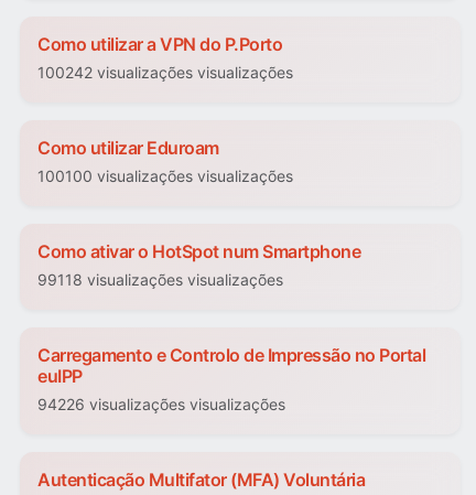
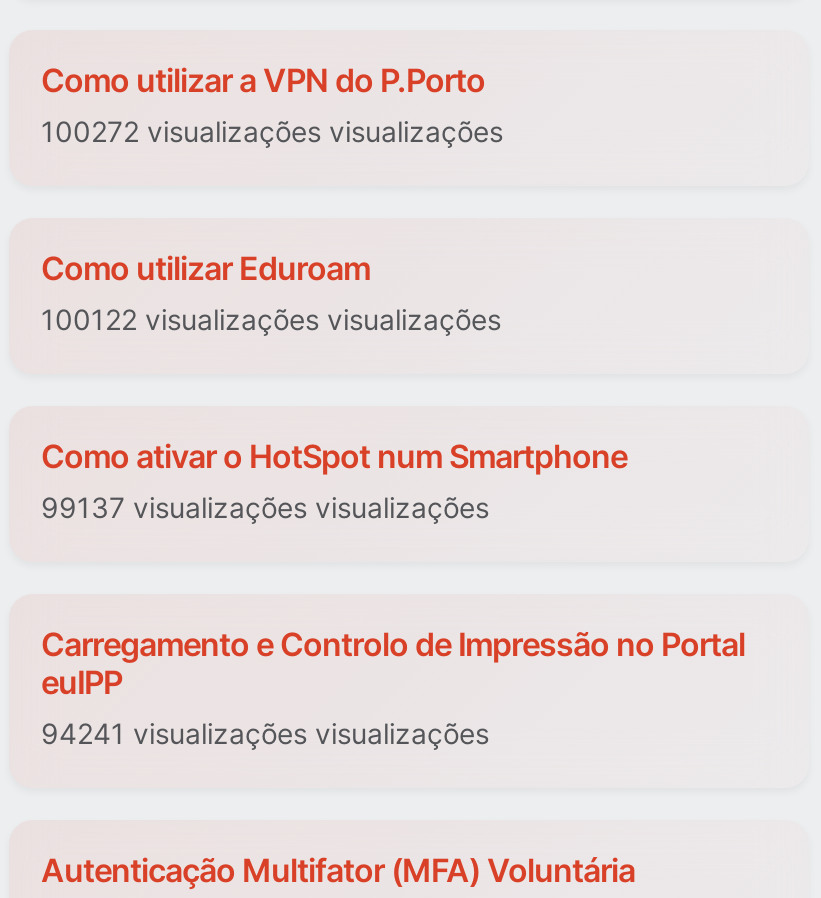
[37,63,293,82] 100242 visualizações visualizações -> [41,115,503,149] 100272 visualizações visualizações
[37,167,293,186] 100100 visualizações visualizações -> [41,303,501,337] 100122 visualizações visualizações
[37,271,283,289] 99118 visualizações visualizações -> [41,491,489,525] 99137 visualizações visualizações
[37,395,285,414] 94226 visualizações visualizações -> [41,717,489,751] 94241 visualizações visualizações

